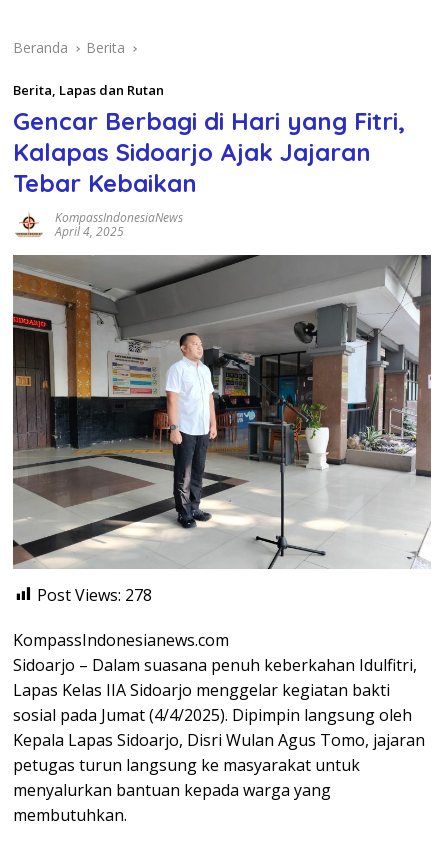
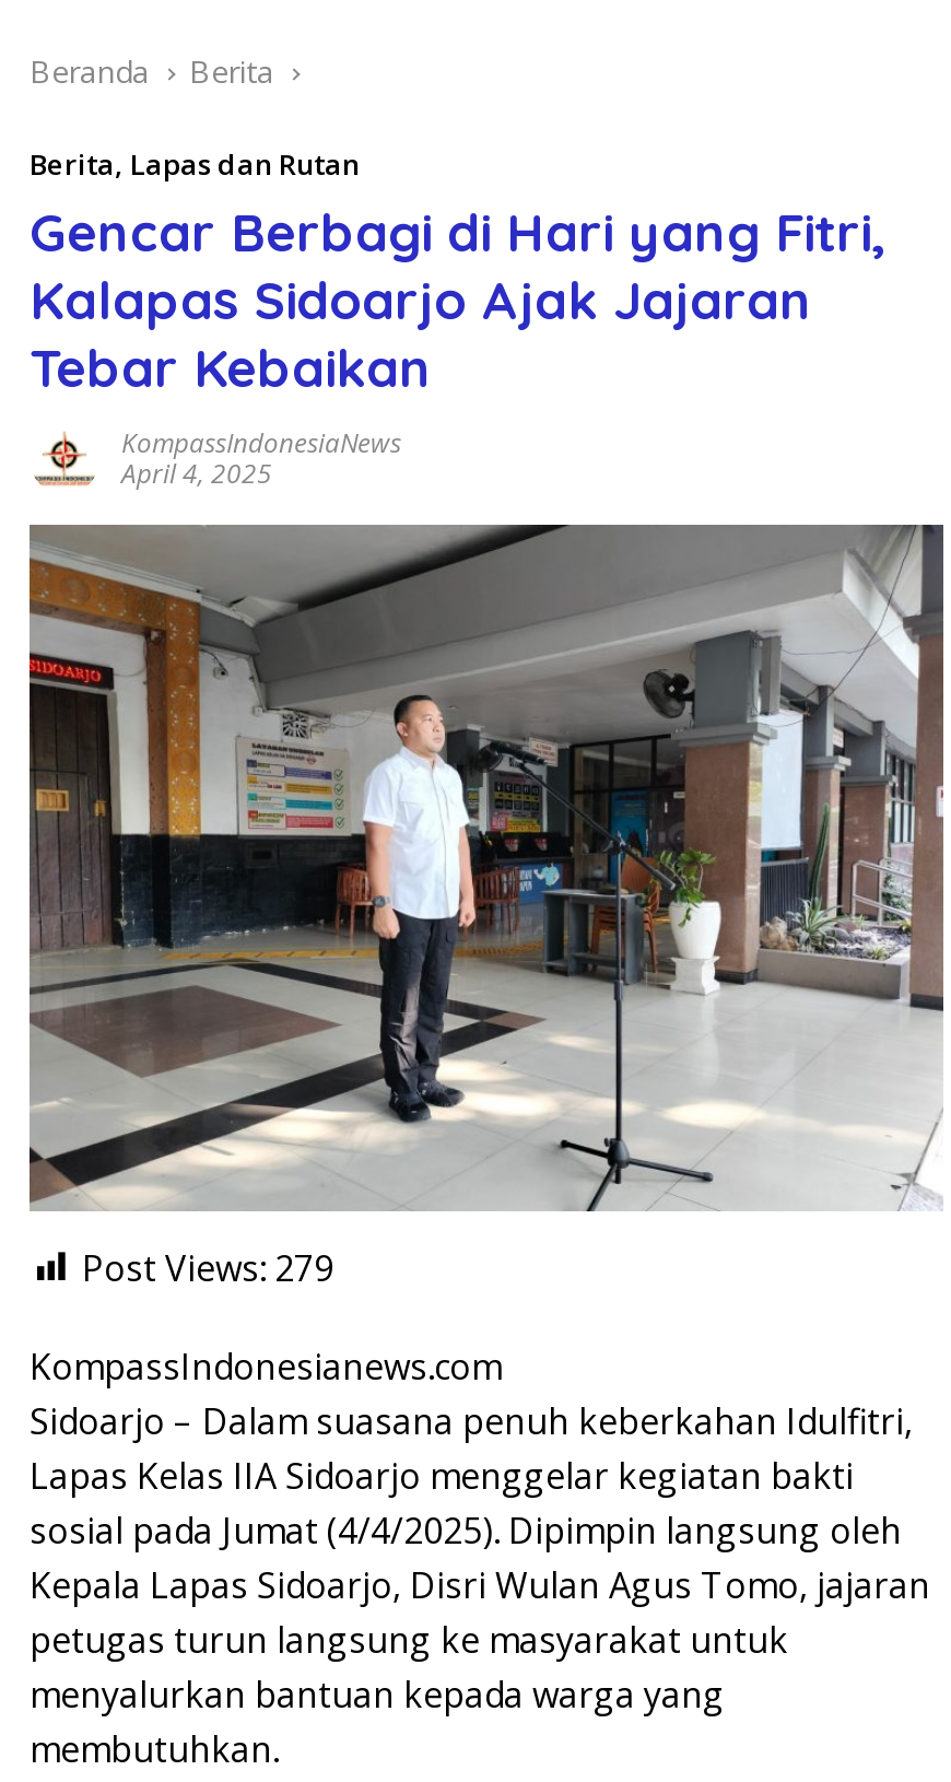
[37,584,152,606] Post Views: 278 -> [82,1244,333,1292] Post Views: 279

